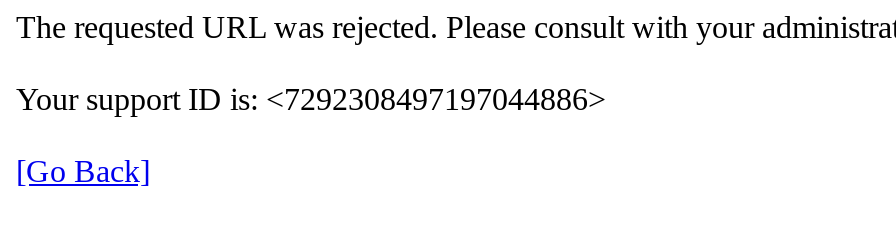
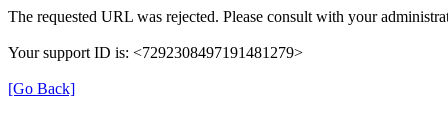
[16,82,606,116] Your support ID is: <7292308497197044886> -> [8,44,303,61] Your support ID is: <7292308497191481279>

